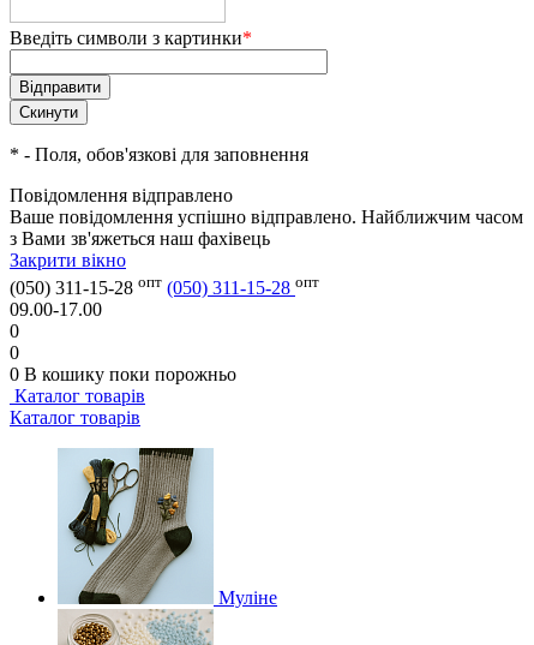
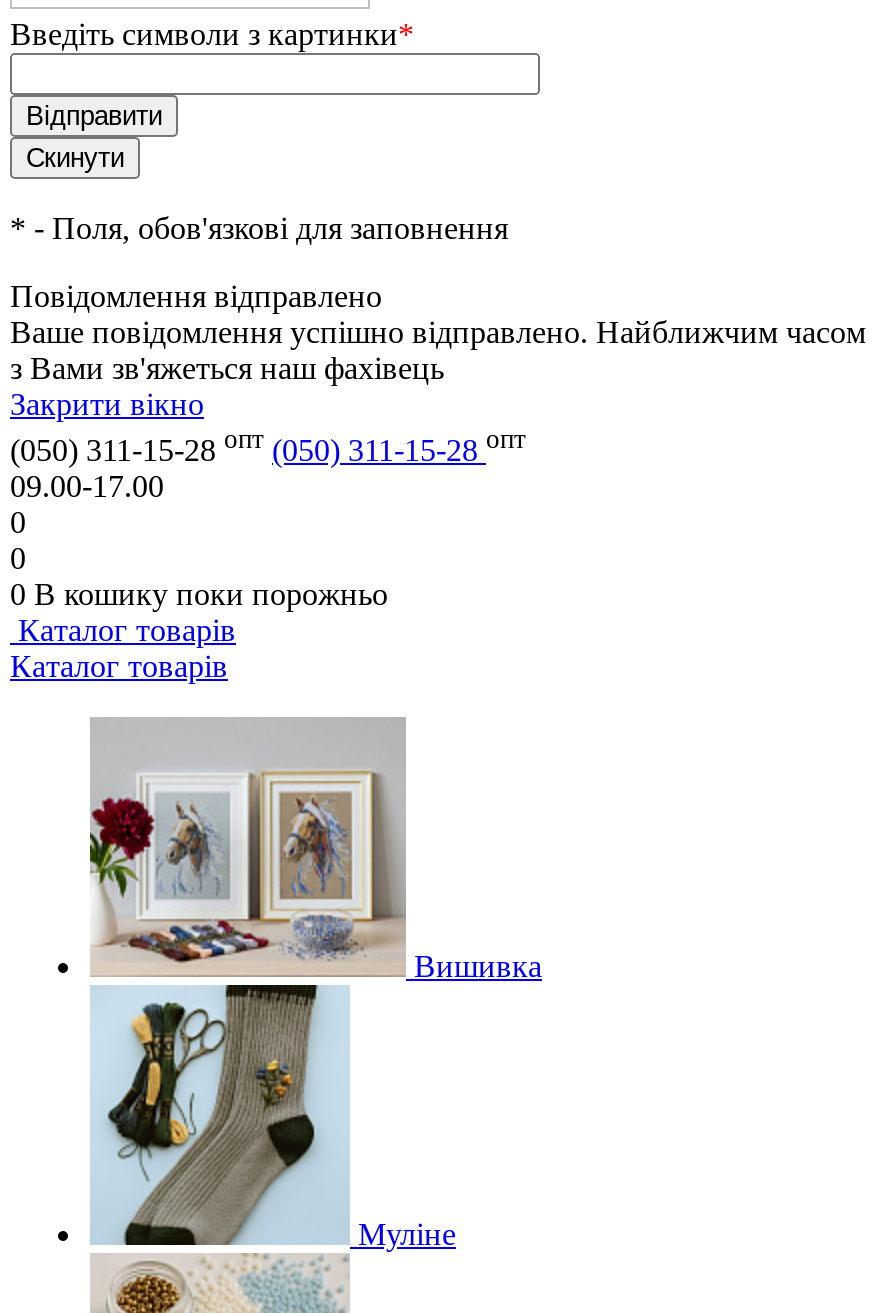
none -> [88,717,542,982] [image] | Вишивка

